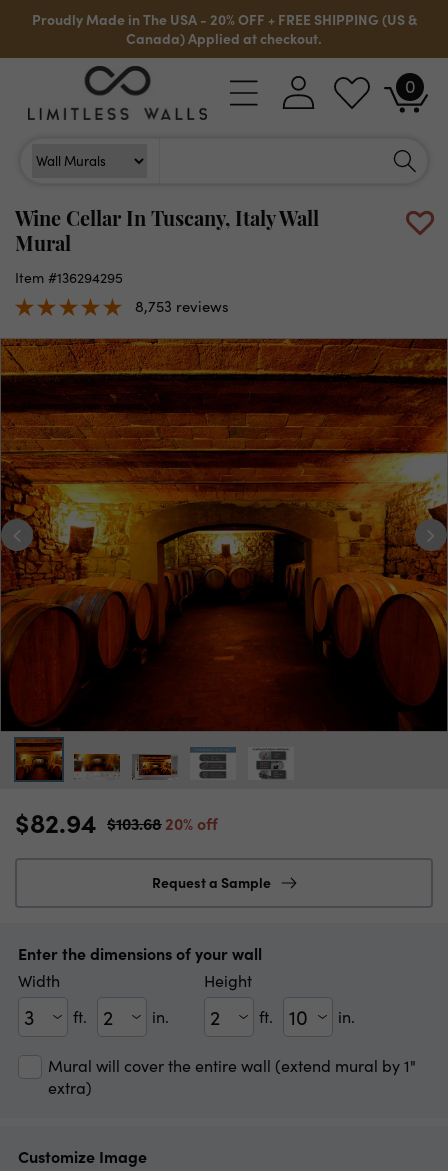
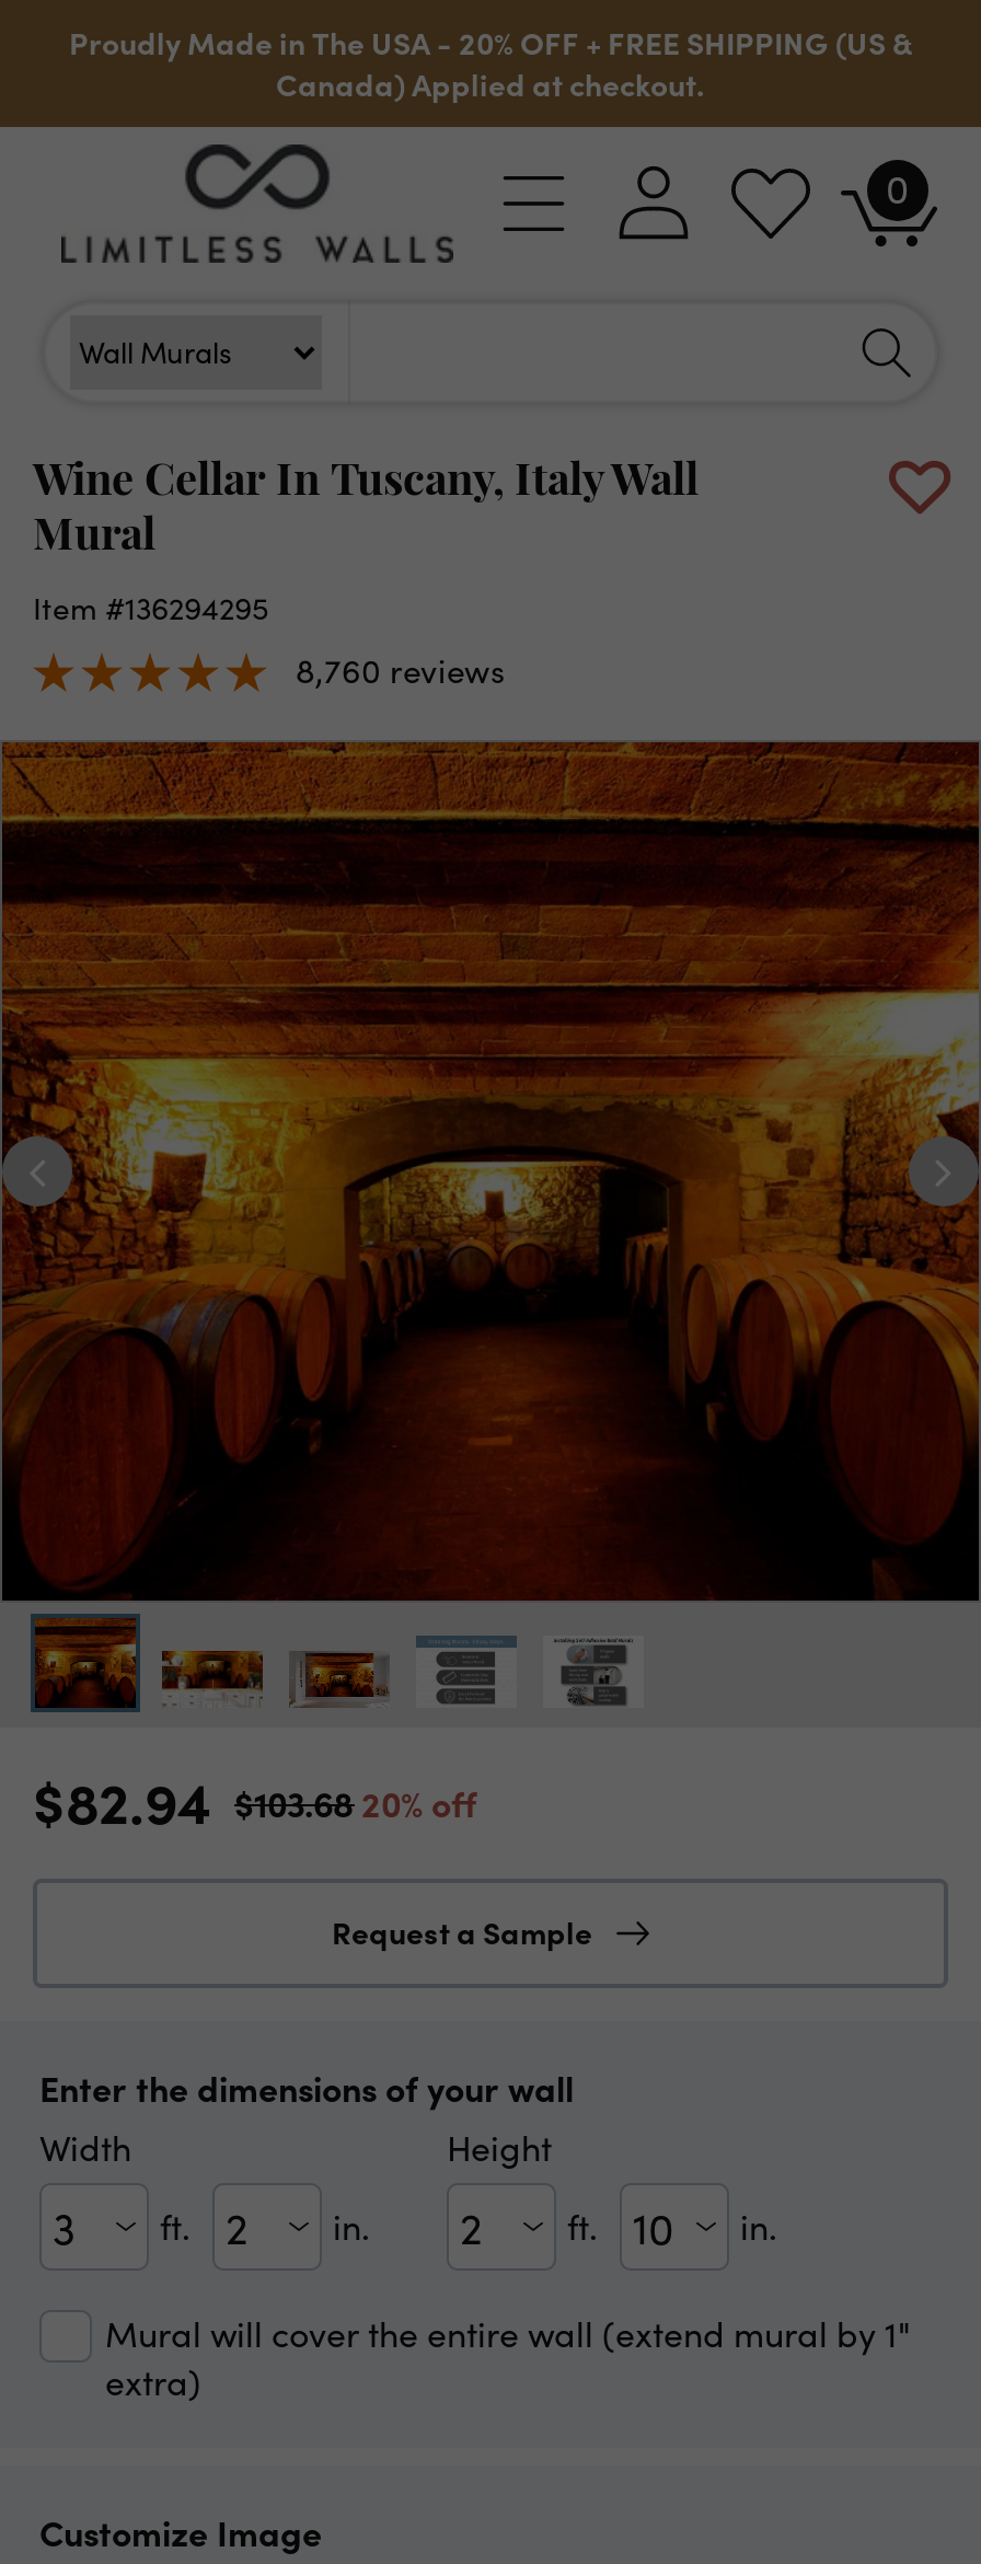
[135,296,229,316] 8,753 reviews -> [296,648,506,692] 8,760 reviews

